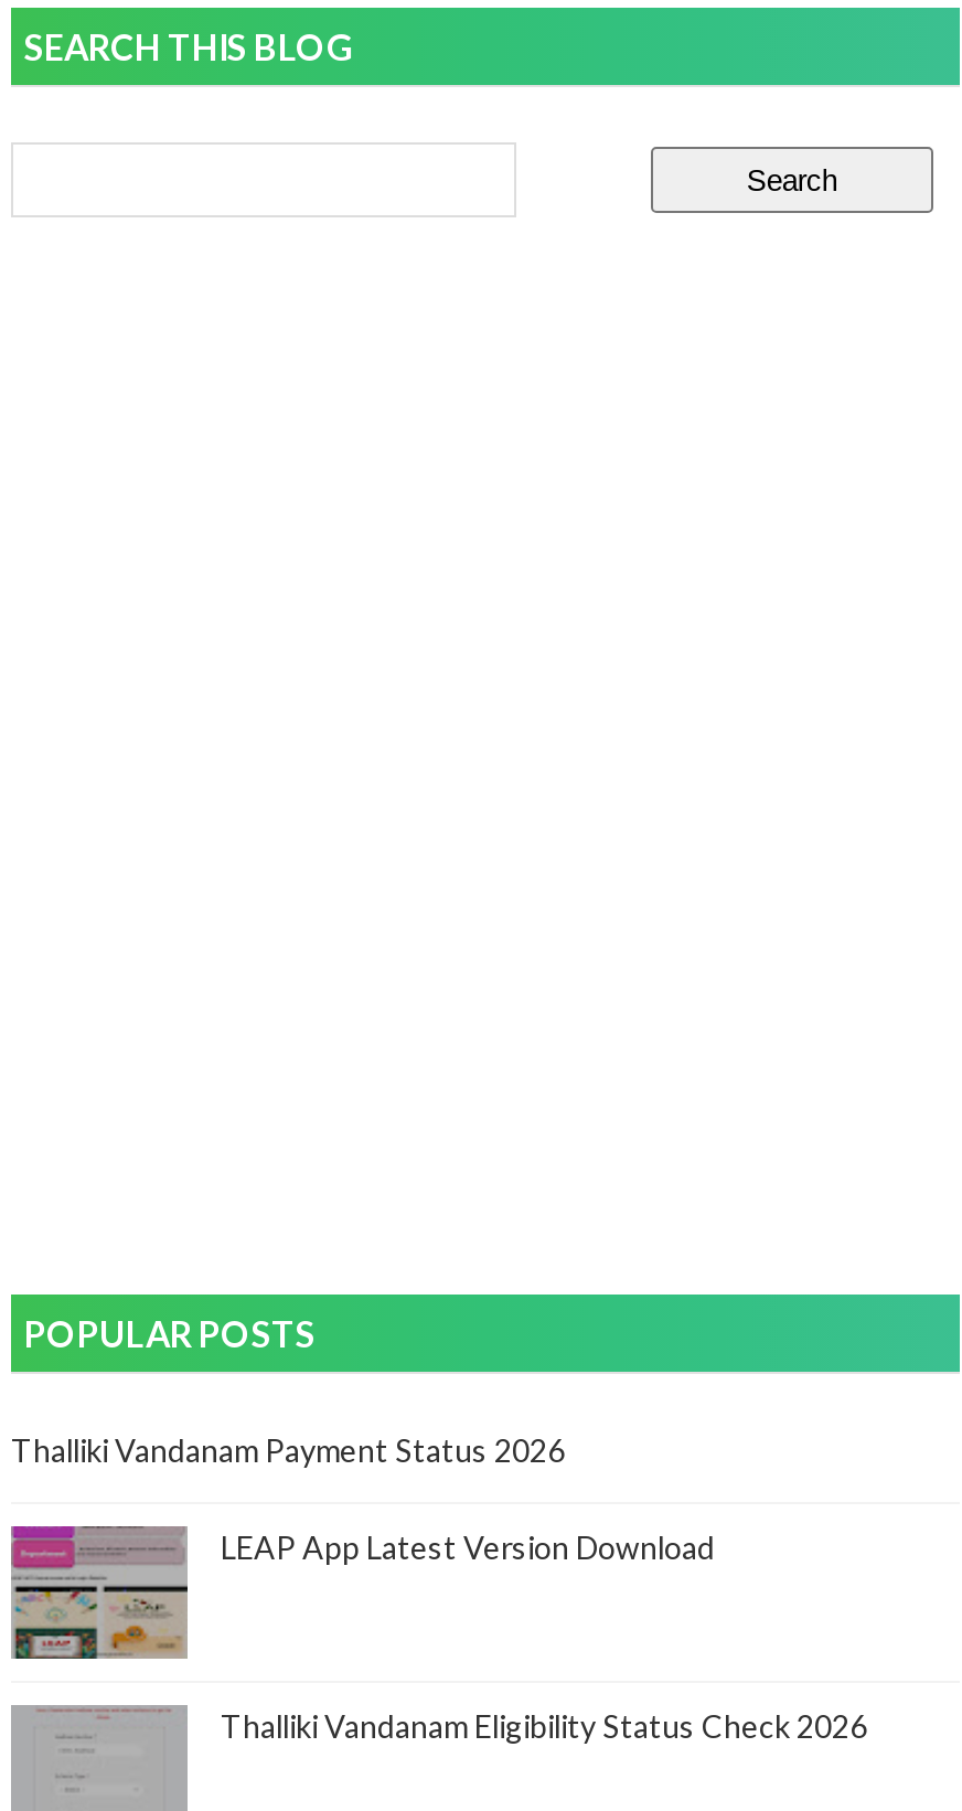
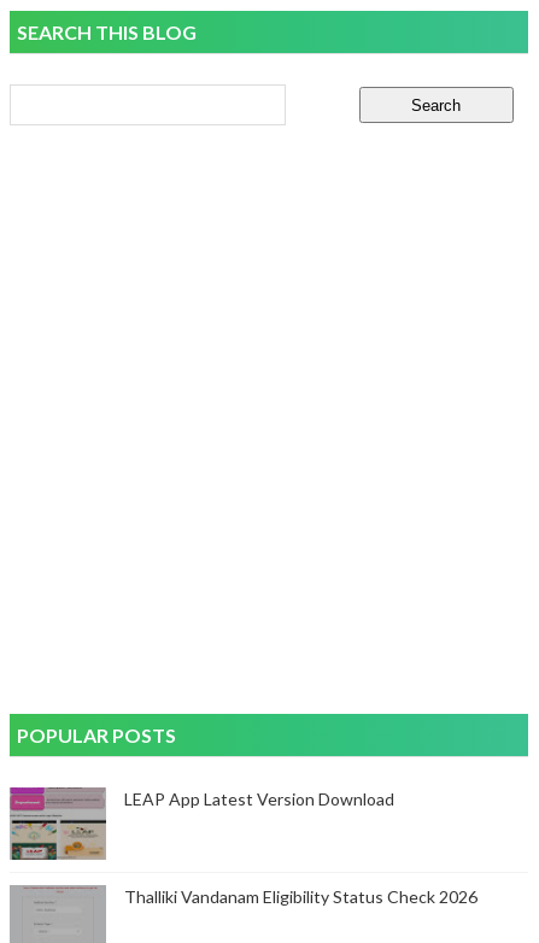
[11,1431,565,1469] Thalliki Vandanam Payment Status 2026 -> none

